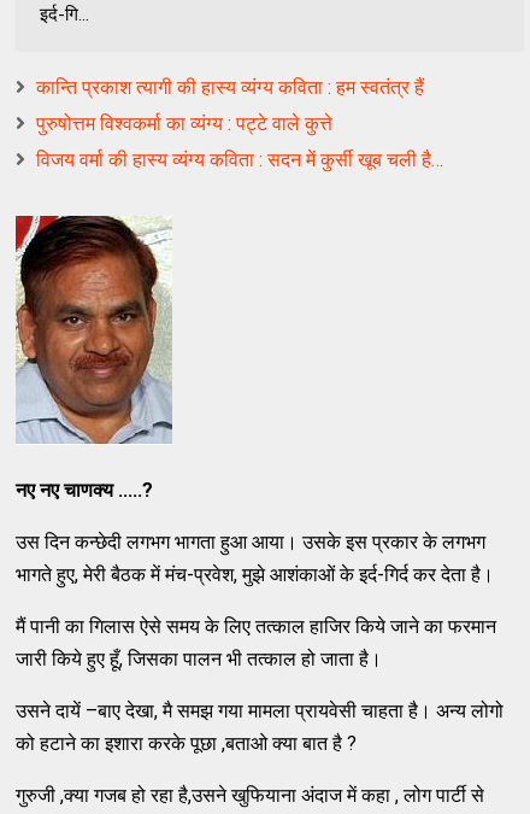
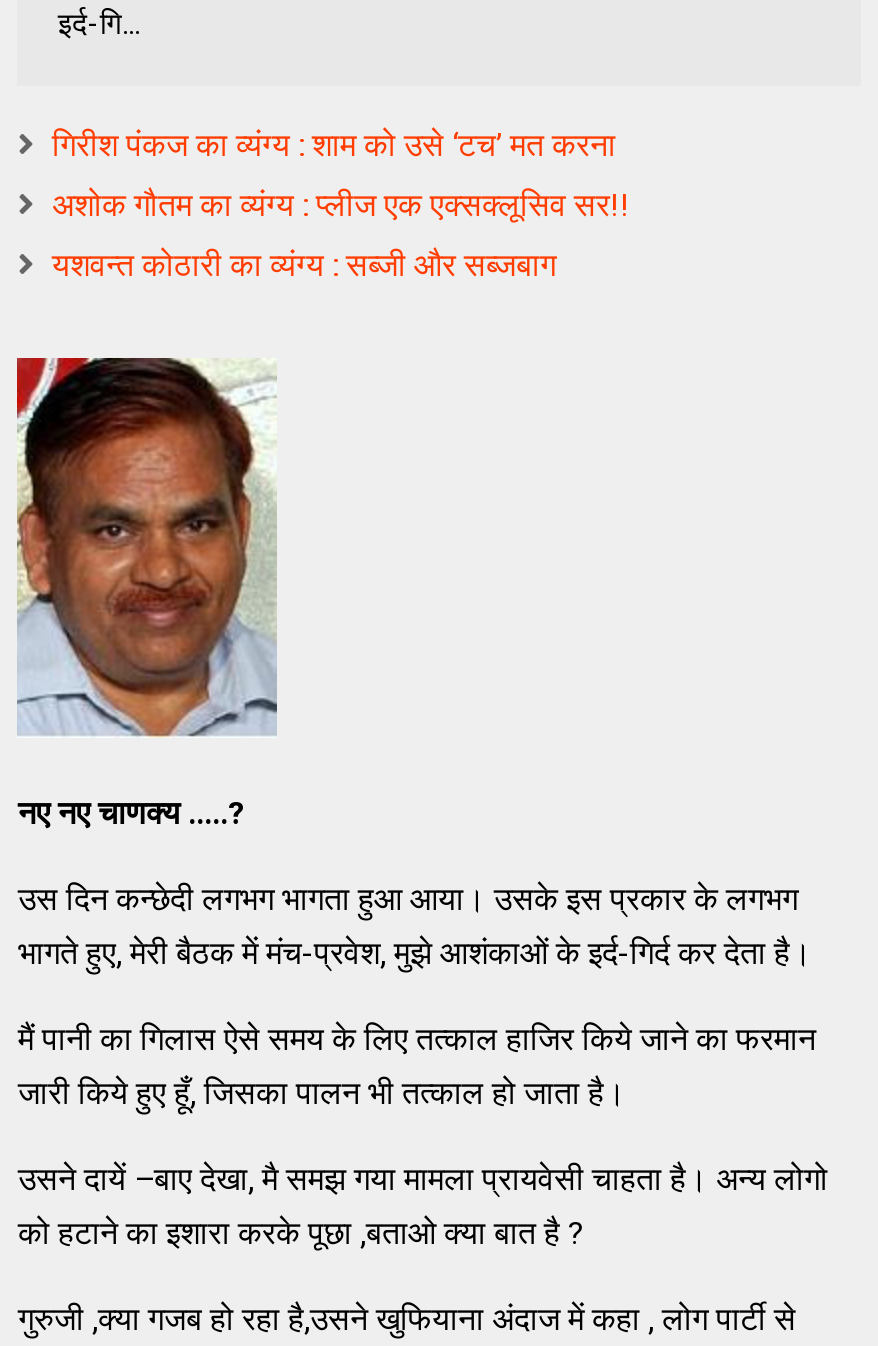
[37,76,424,99] कान्ति प्रकाश त्यागी की हास्य व्यंग्य कविता : हम स्वतंत्र हैं -> [52,126,616,164] गिरीश पंकज का व्यंग्य : शाम को उसे ‘टच’ मत करना
[37,112,333,135] पुरुषोत्तम विश्वकर्मा का व्यंग्य : पट्टे वाले कुत्ते -> [52,186,630,224] अशोक गौतम का व्यंग्य : प्लीज एक एक्सक्लूसिव सर!!
[37,148,444,171] विजय वर्मा की हास्य व्यंग्य कविता : सदन में कुर्सी खूब चली है… -> [52,246,556,284] यशवन्त कोठारी का व्यंग्य : सब्जी और सब्जबाग

